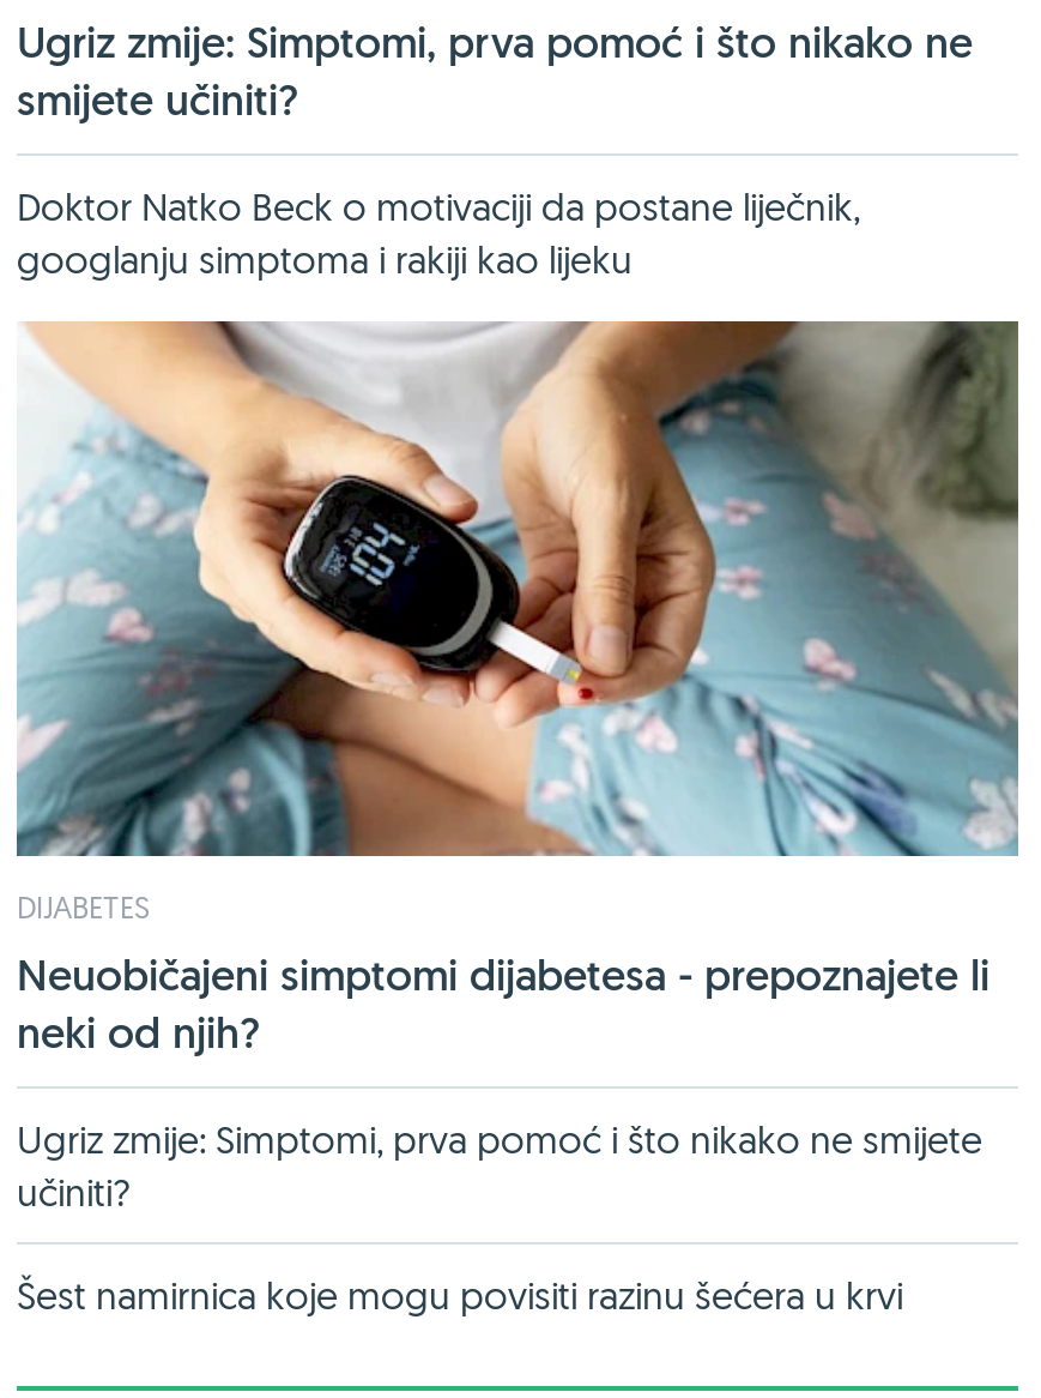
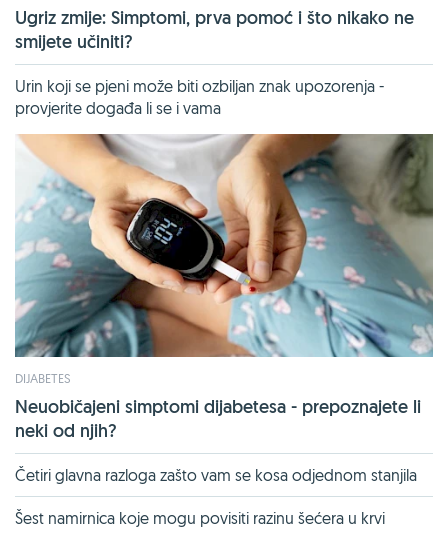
[17,183,860,284] Doktor Natko Beck o motivaciji da postane liječnik, | googlanju simptoma i rakiji kao lijeku -> [15,76,384,118] Urin koji se pjeni može biti ozbiljan znak upozorenja - | provjerite događa li se i vama
[17,1116,982,1217] Ugriz zmije: Simptomi, prva pomoć i što nikako ne smijete | učiniti? -> [15,465,417,485] Četiri glavna razloga zašto vam se kosa odjednom stanjila

